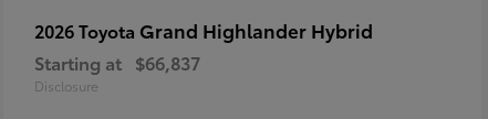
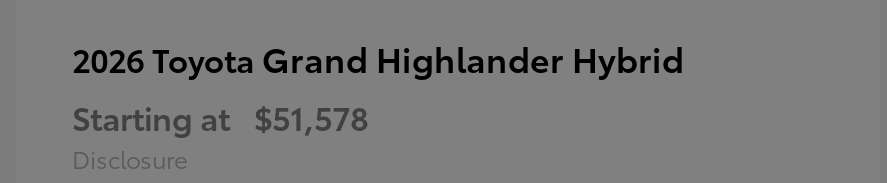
[34,49,200,74] Starting at $66,837 -> [72,92,368,138] Starting at $51,578

